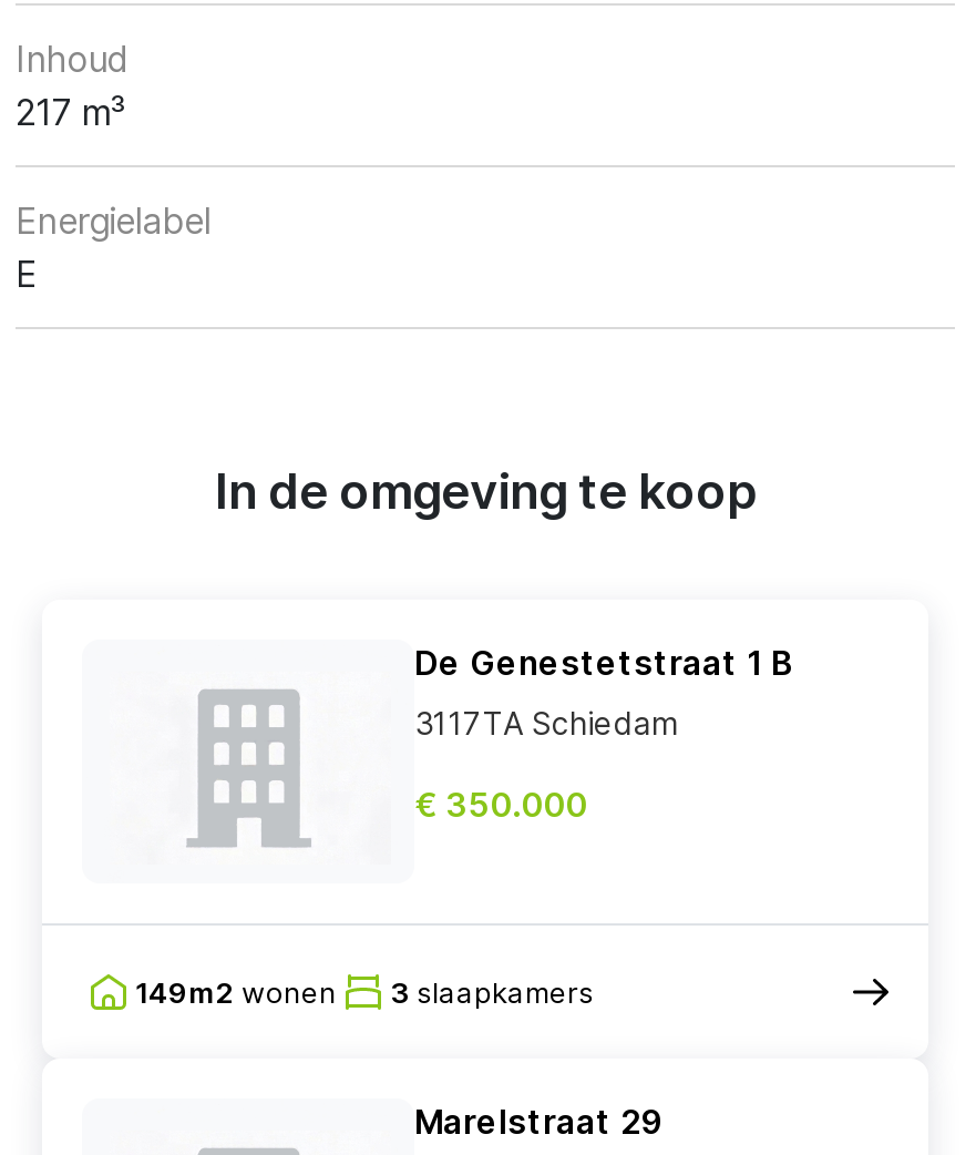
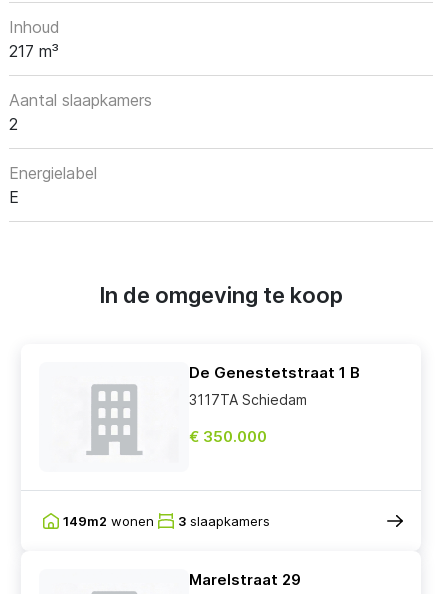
none -> [9,90,152,134] Aantal slaapkamers | 2

